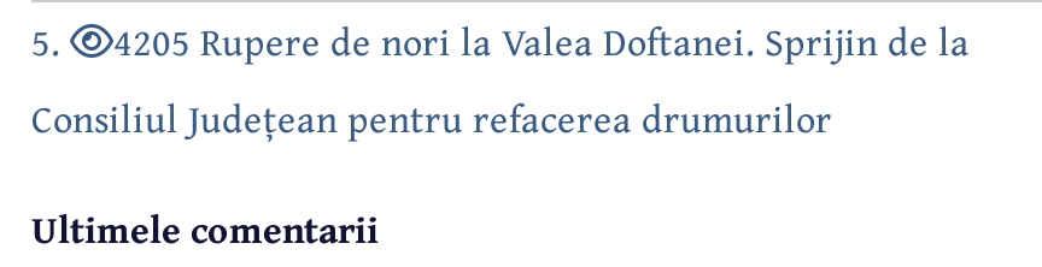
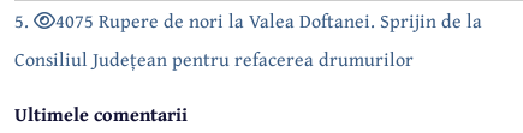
[113,11,970,69] 4205 Rupere de nori la Valea Doftanei. Sprijin de la -> [55,6,482,34] 4075 Rupere de nori la Valea Doftanei. Sprijin de la

